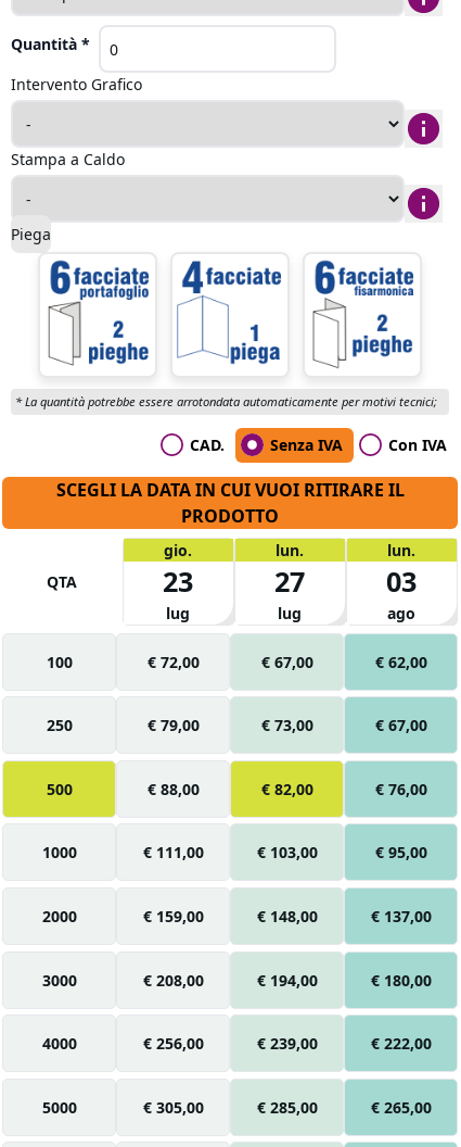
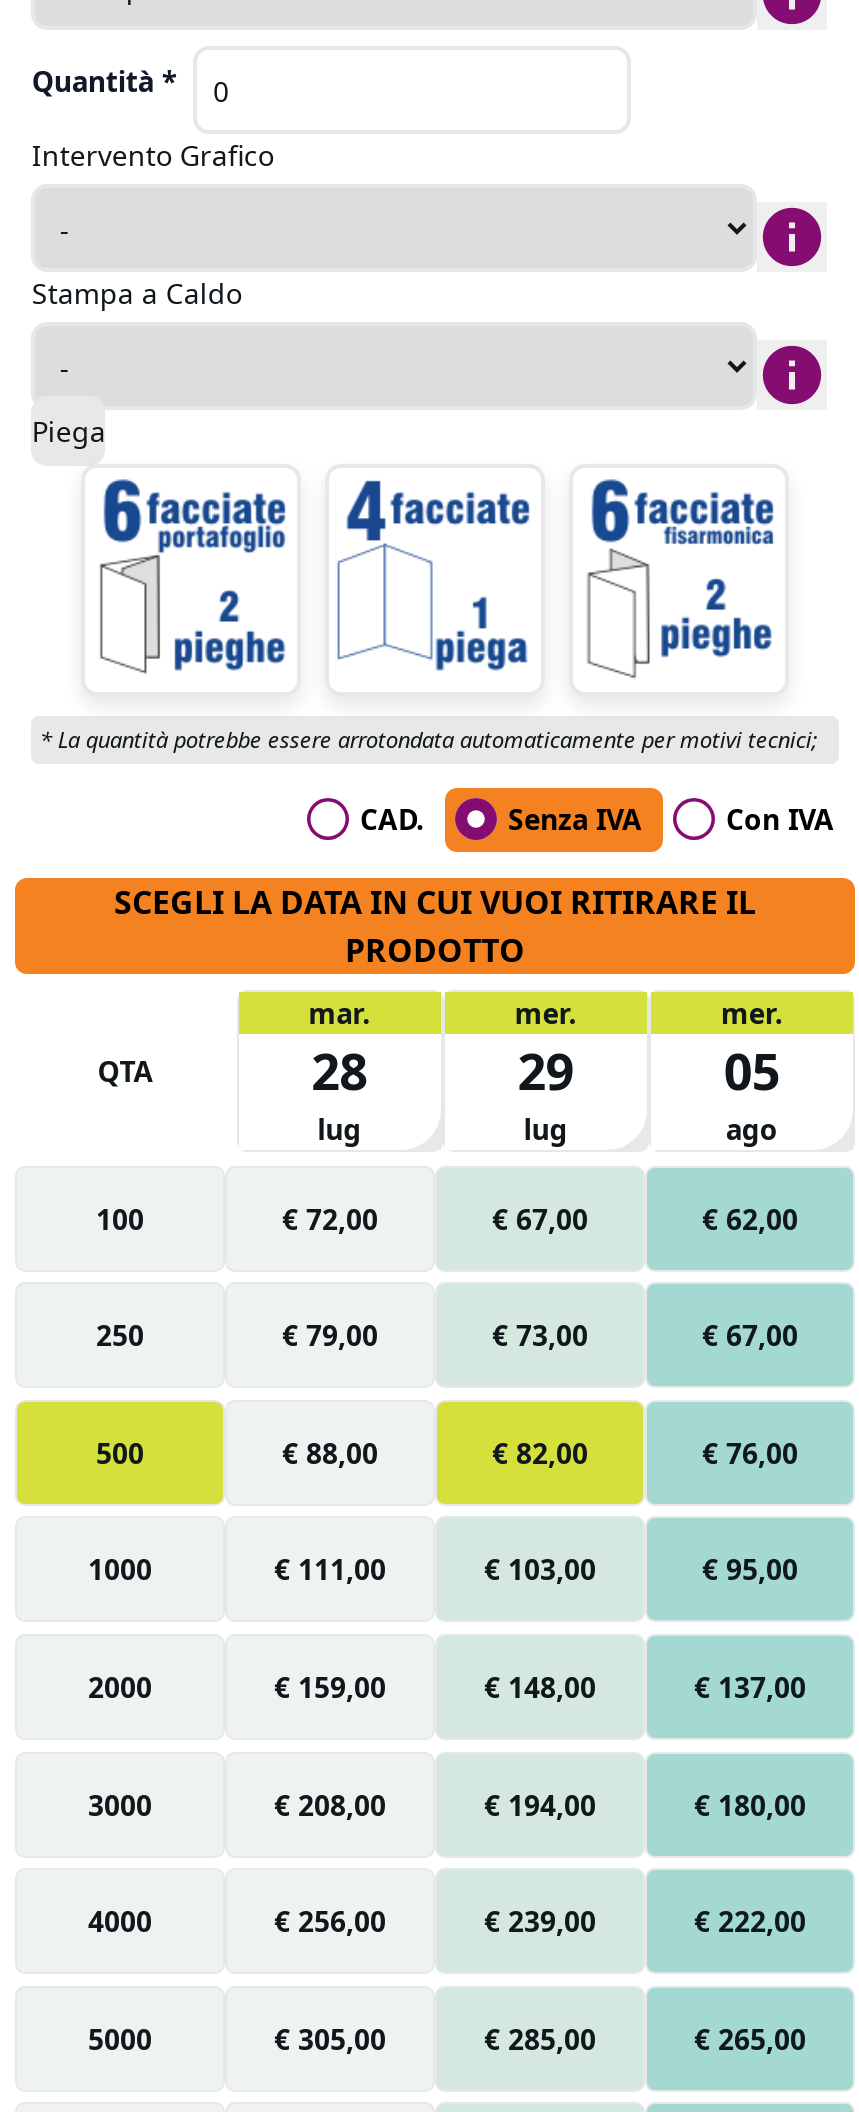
[163,540,193,599] gio. | 23 -> [308,994,370,1104] mar. | 28
[275,540,305,599] lun. | 27 -> [515,994,577,1104] mer. | 29
[387,540,417,599] lun. | 03 -> [721,994,783,1104] mer. | 05

